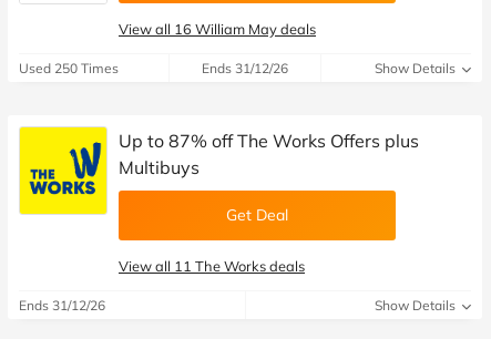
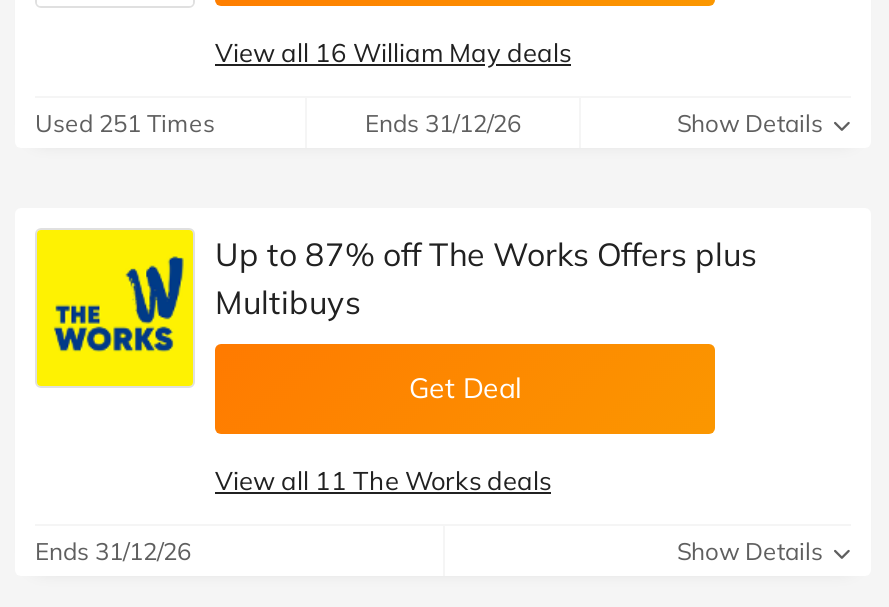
[19,60,119,76] Used 250 Times -> [35,108,215,138] Used 251 Times

